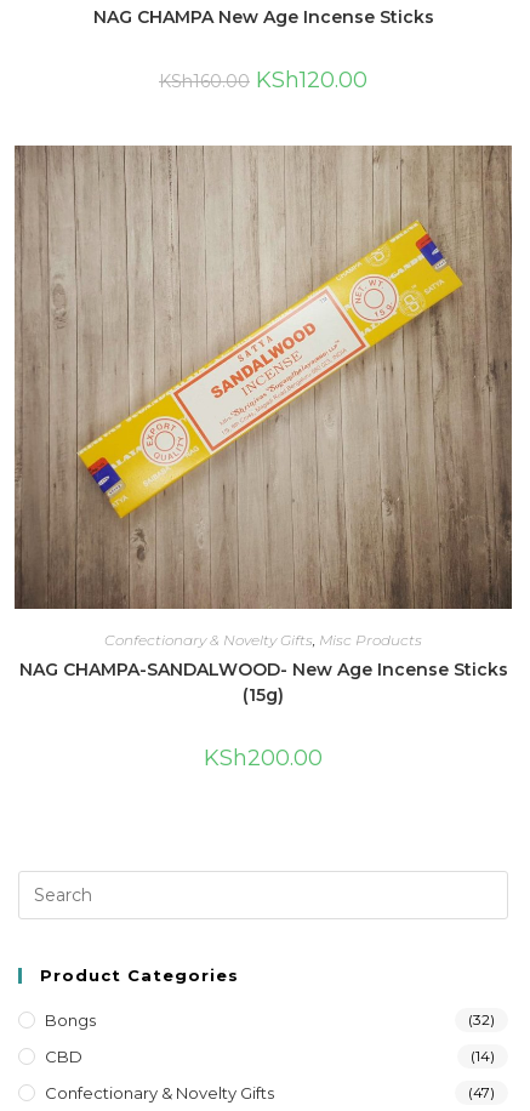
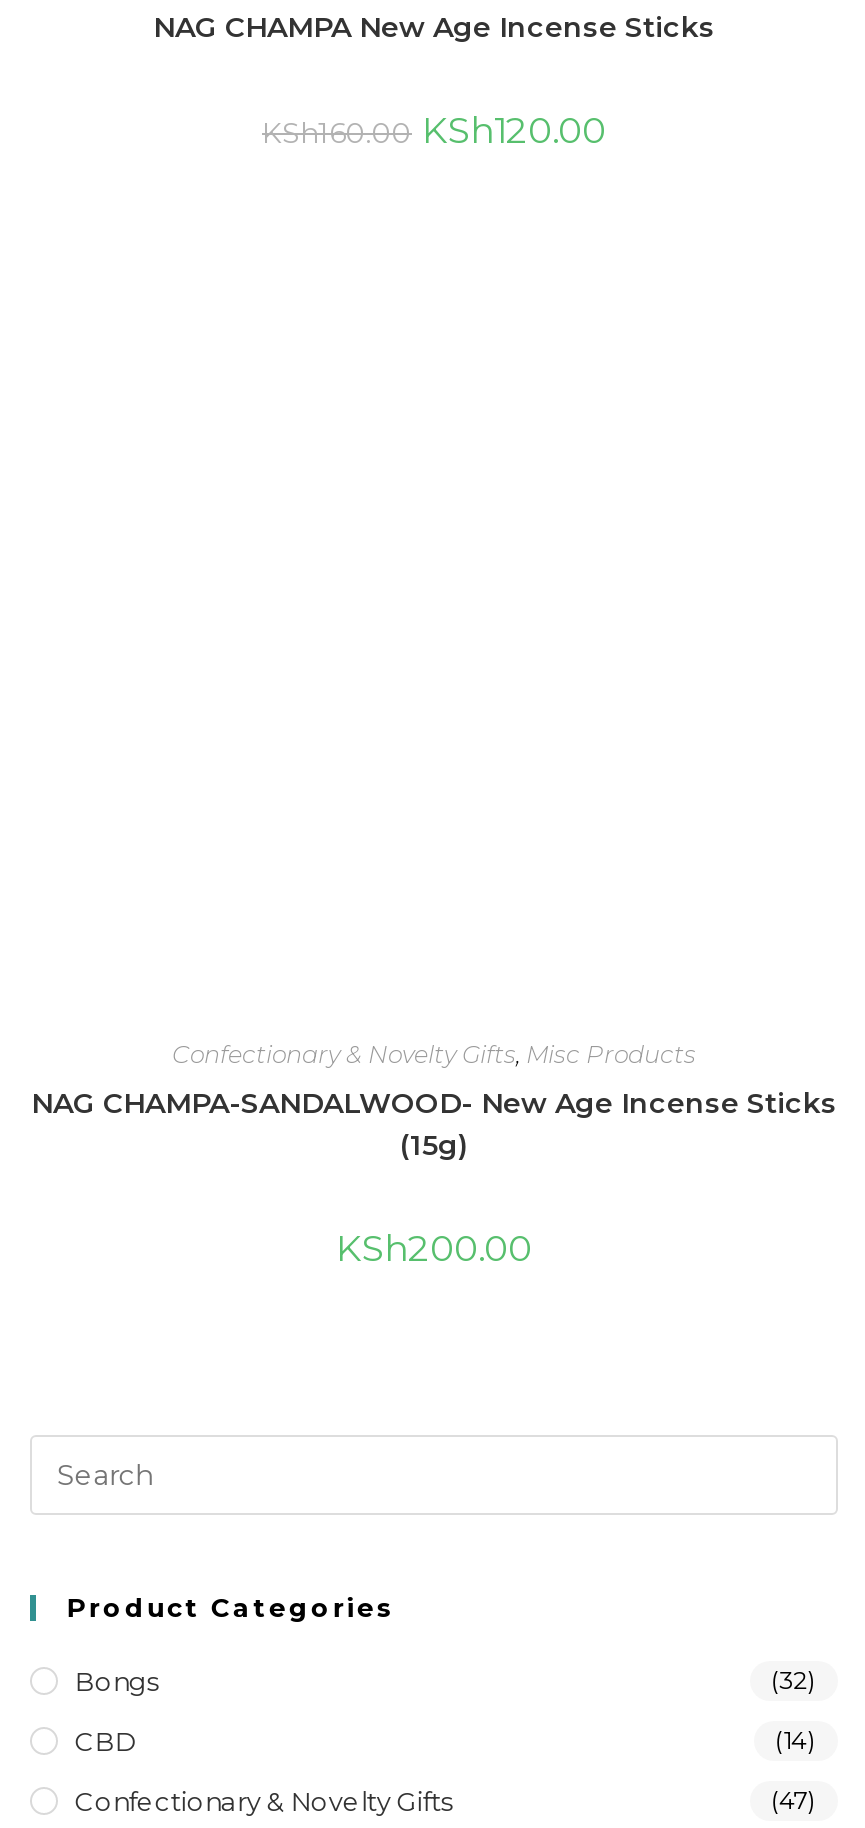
[13,144,513,610] [image] -> none

